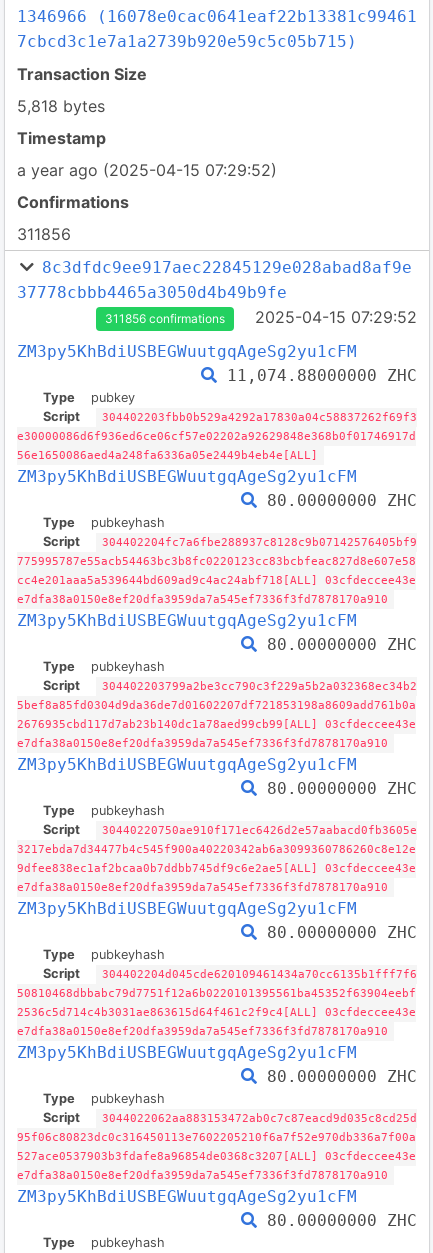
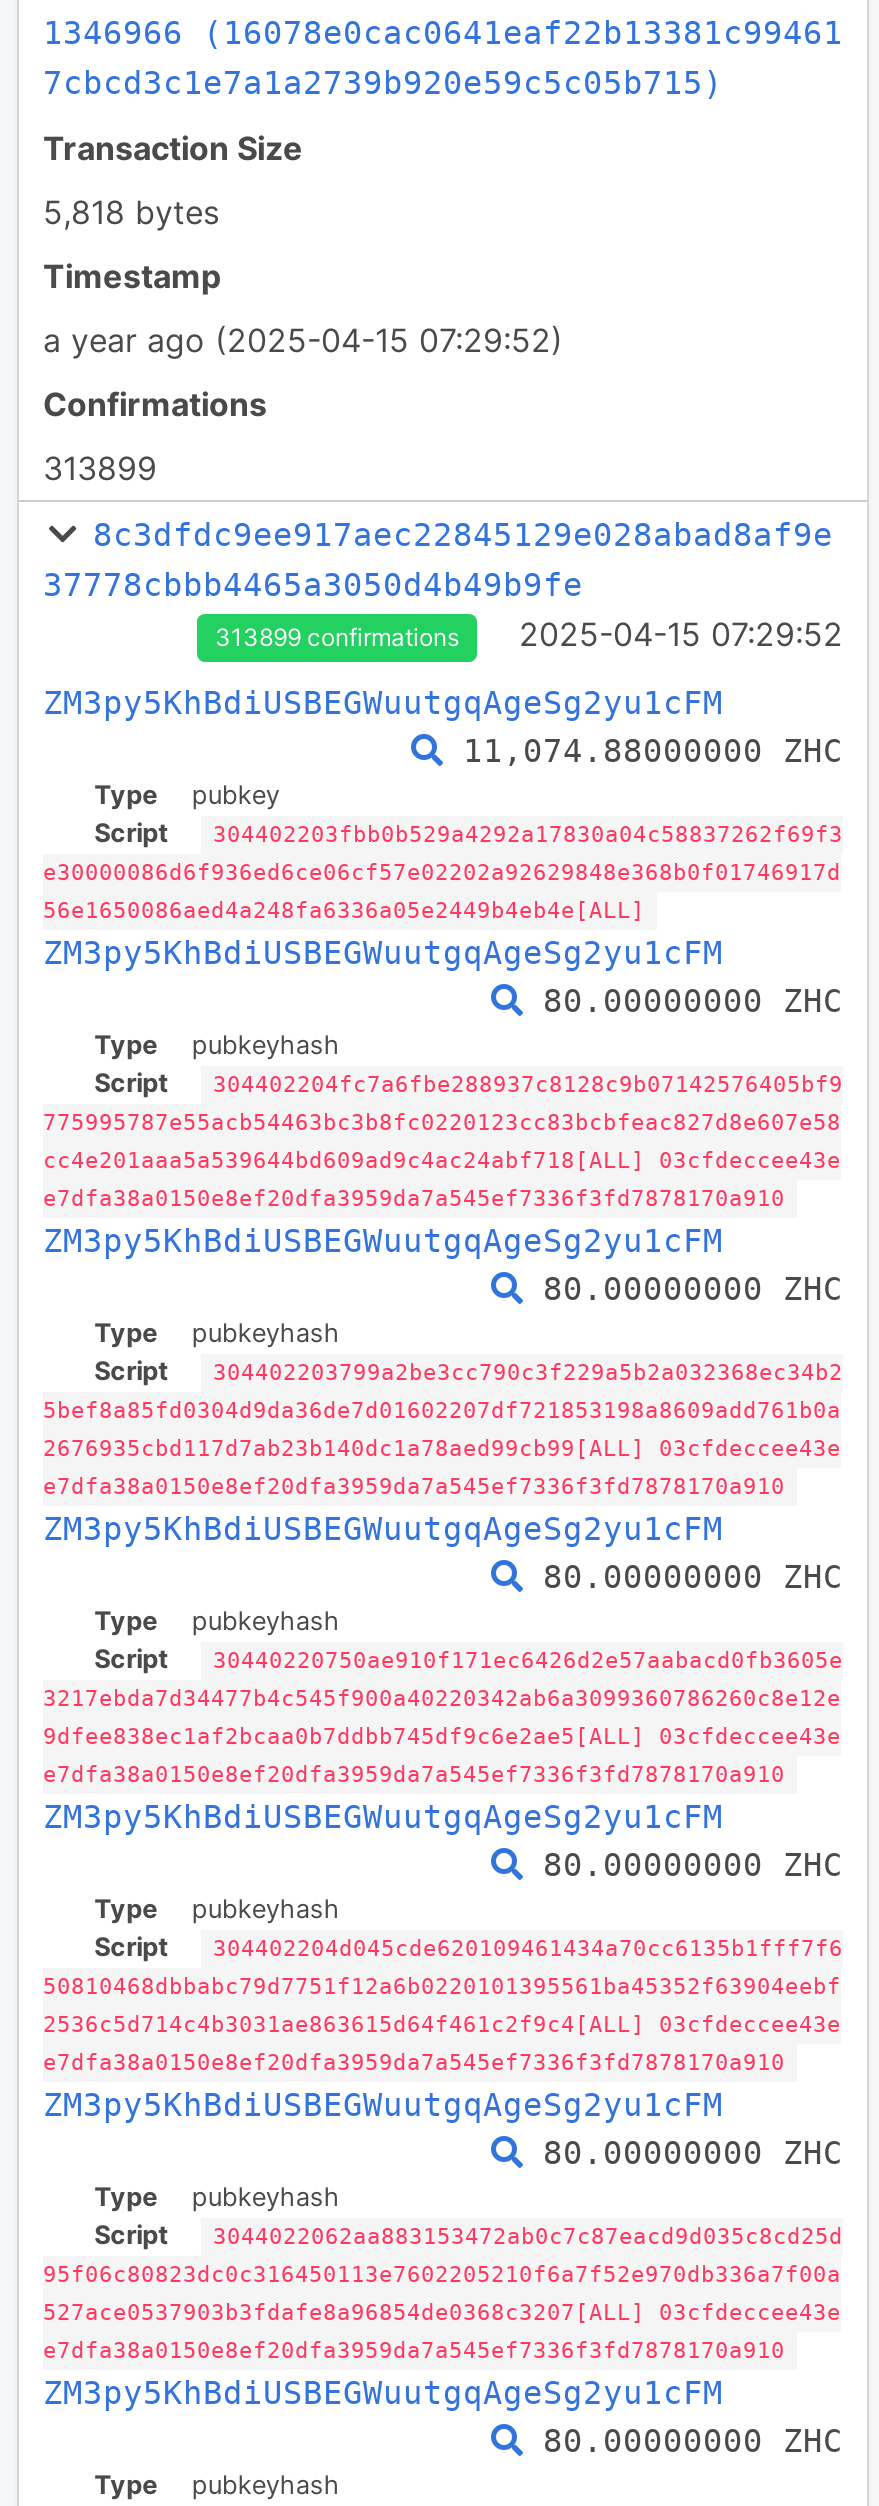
[17,224,71,244] 311856 -> [43,448,157,488] 313899
[105,311,225,326] 311856 confirmations -> [215,622,459,652] 313899 confirmations

